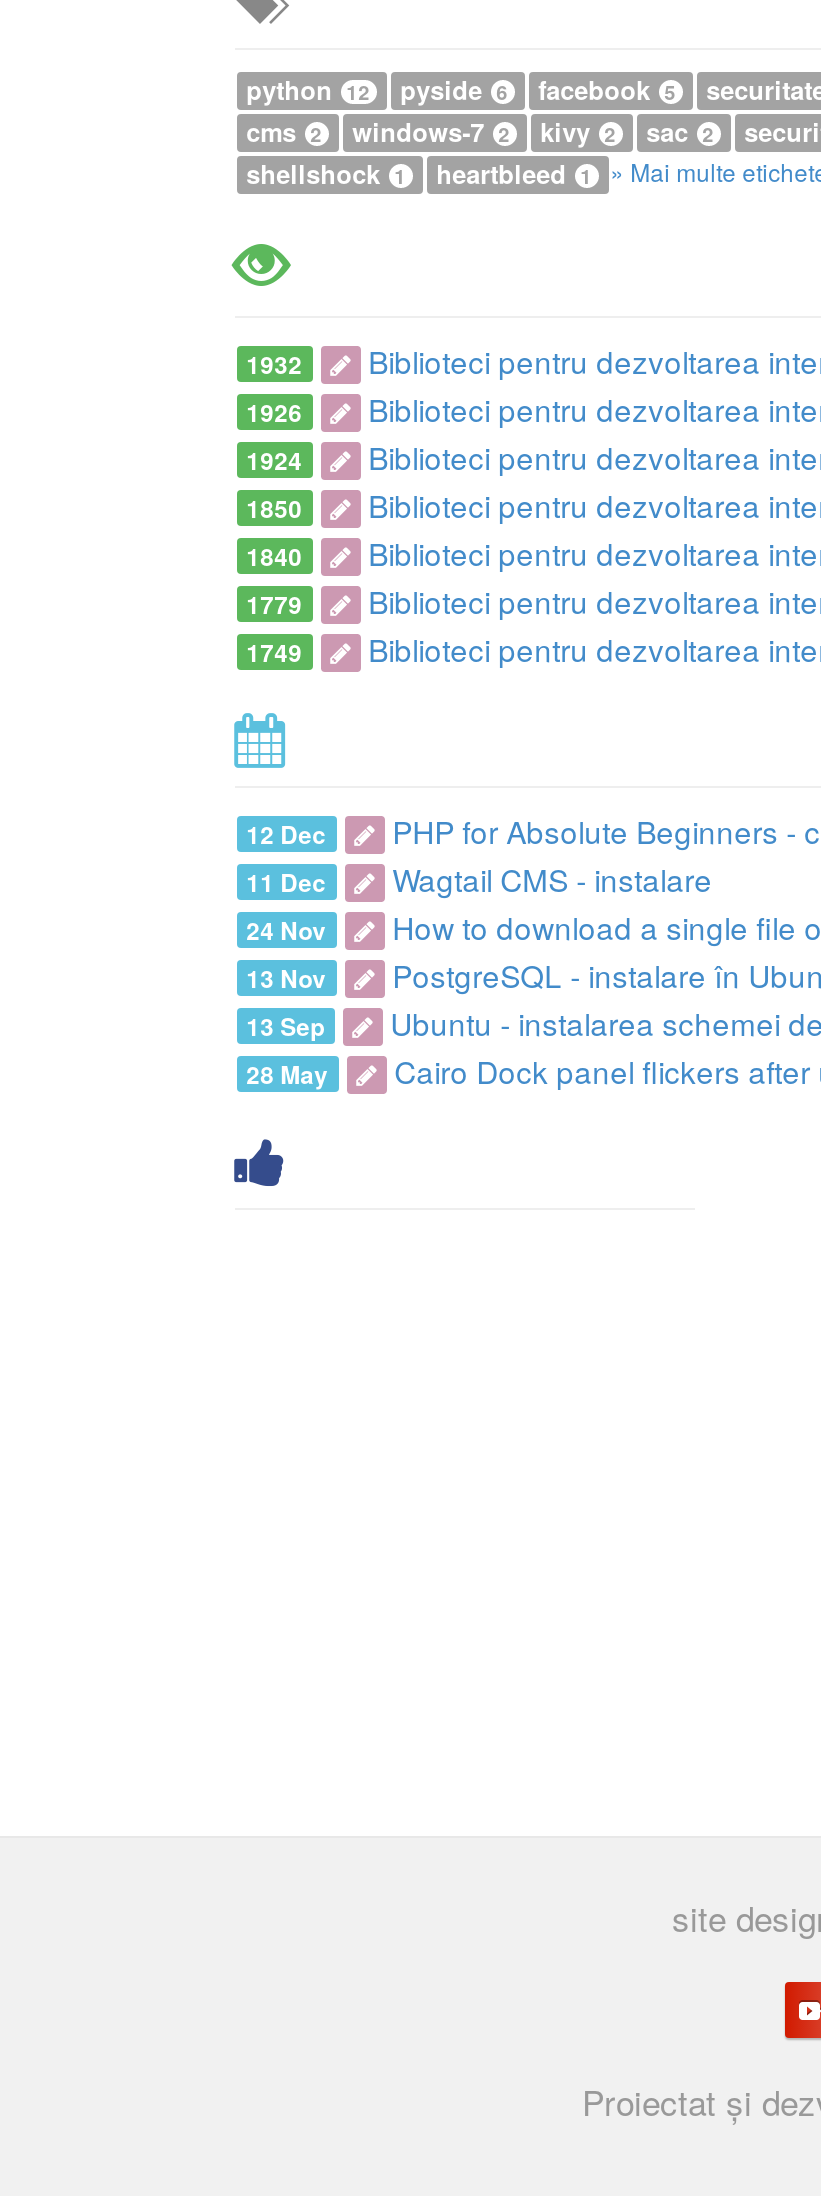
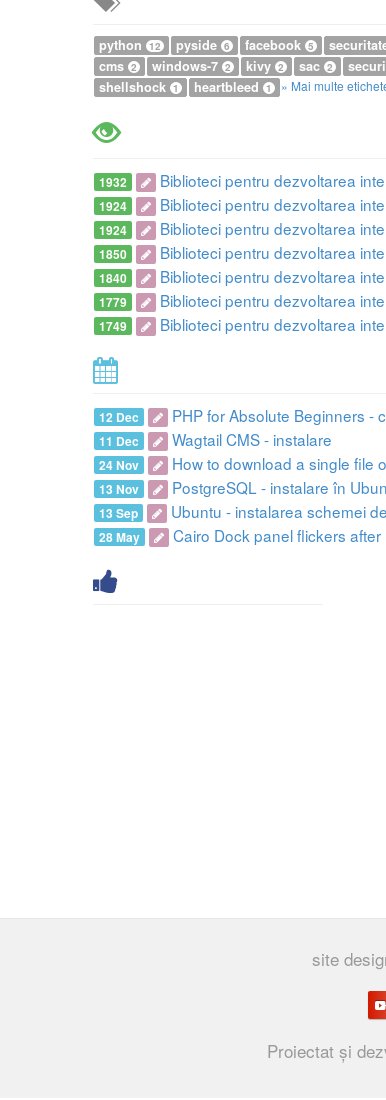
[246,394,302,430] 1926 -> [99,197,127,215] 1924

